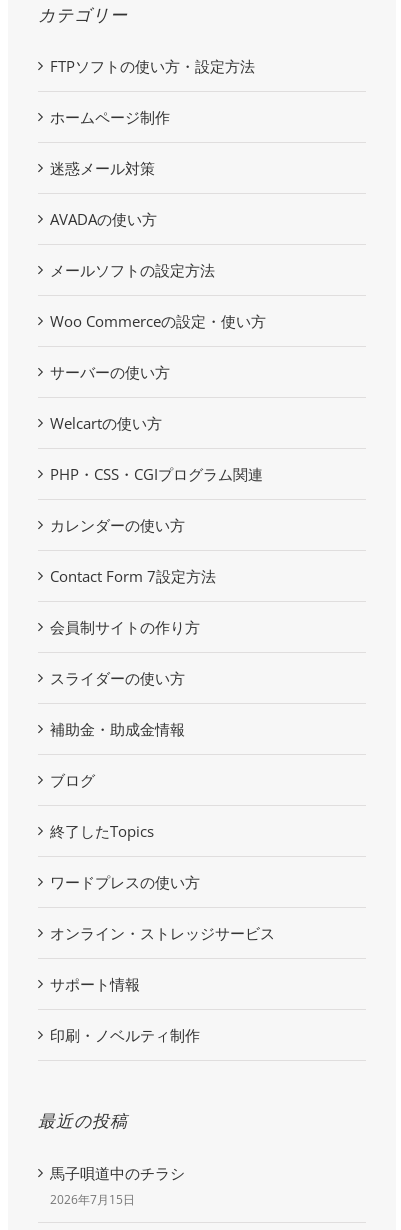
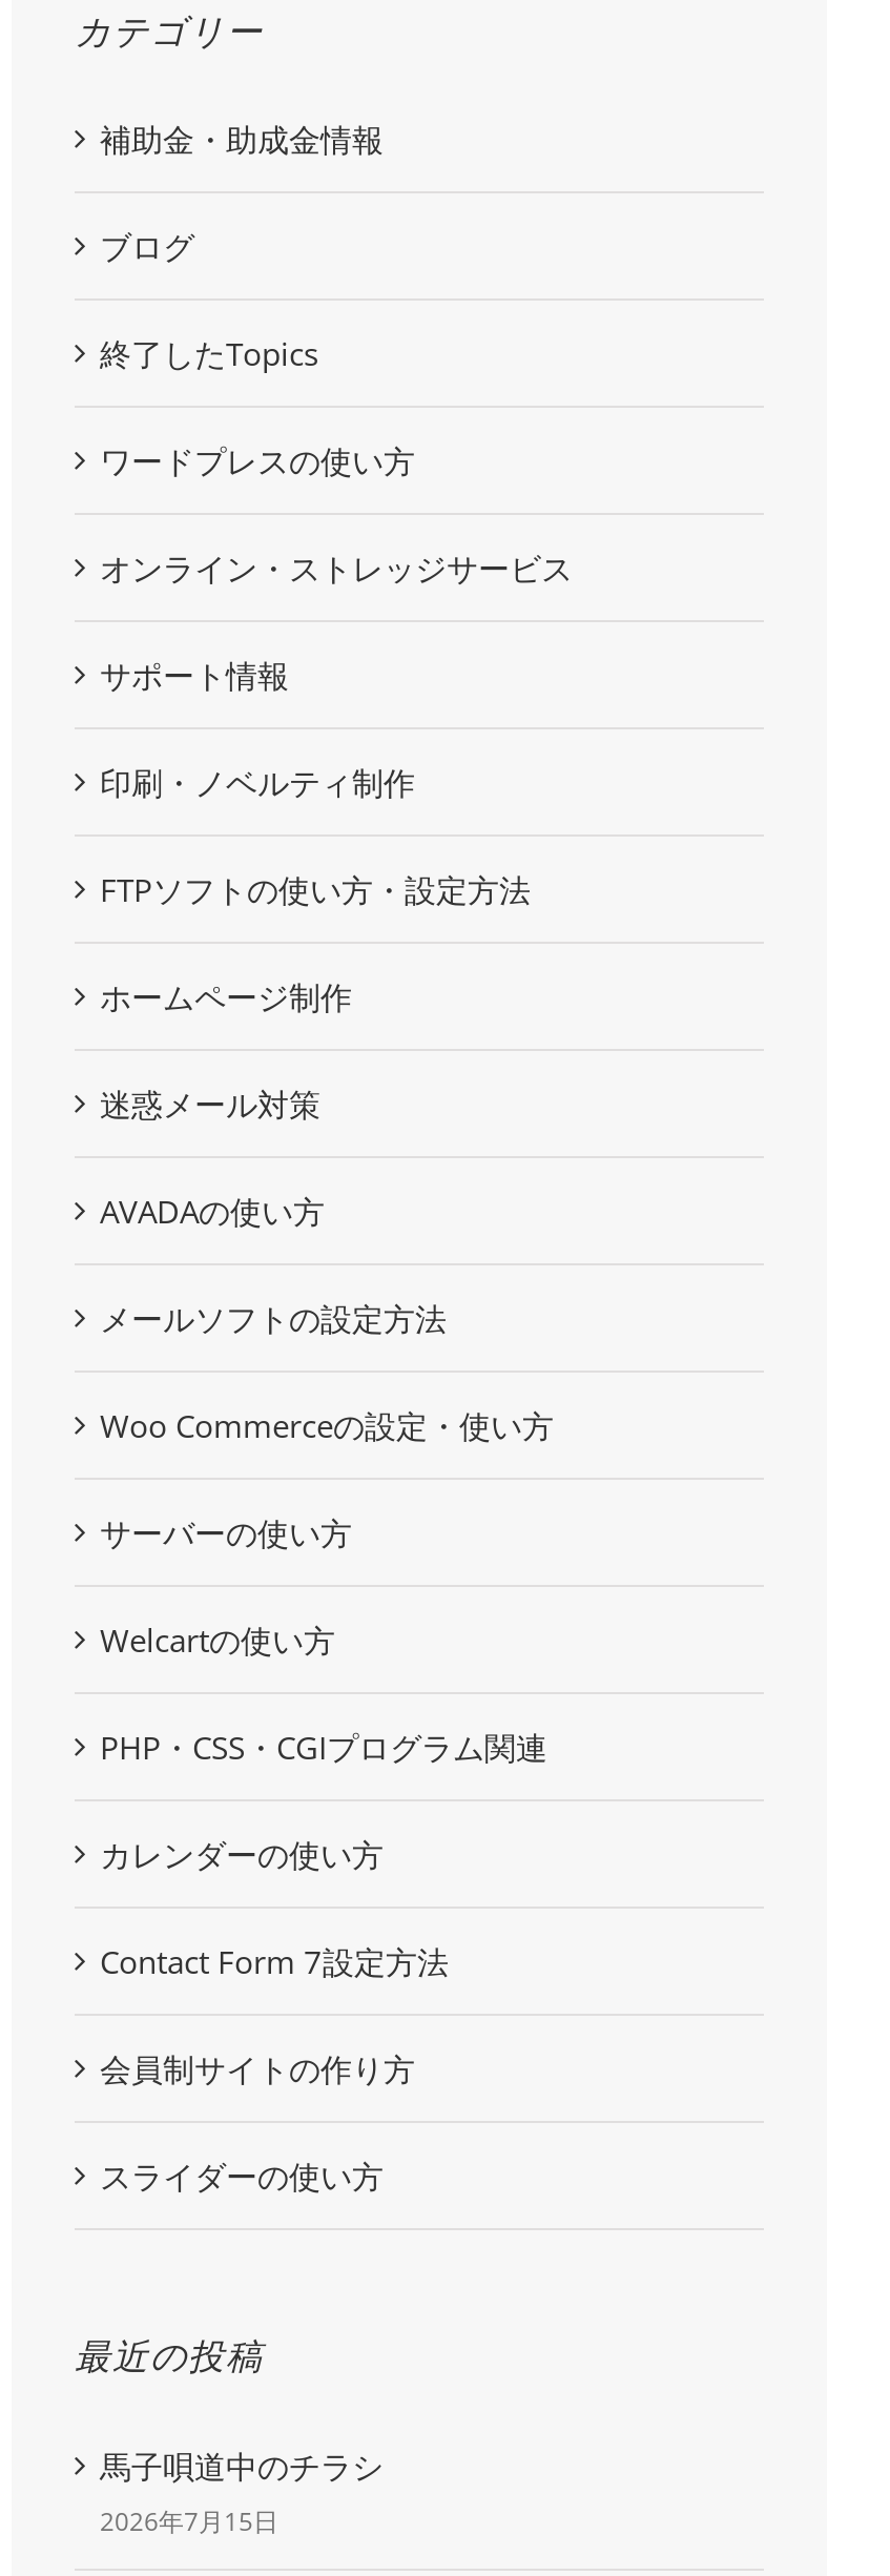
moved [50,56,266,688] -> [100,869,554,2197]: FTPソフトの使い方・設定方法 | ホームページ制作 | 迷惑メール対策 | ... | 会員制サイトの作り方 | スライダーの使い方
moved [50,719,275,1045] -> [100,118,573,804]: 補助金・助成金情報 | ブログ | 終了したTopics | ワードプレスの使い方 | オンライン・ストレッジサービス | サポート情報 | 印刷・ノベルティ制作

